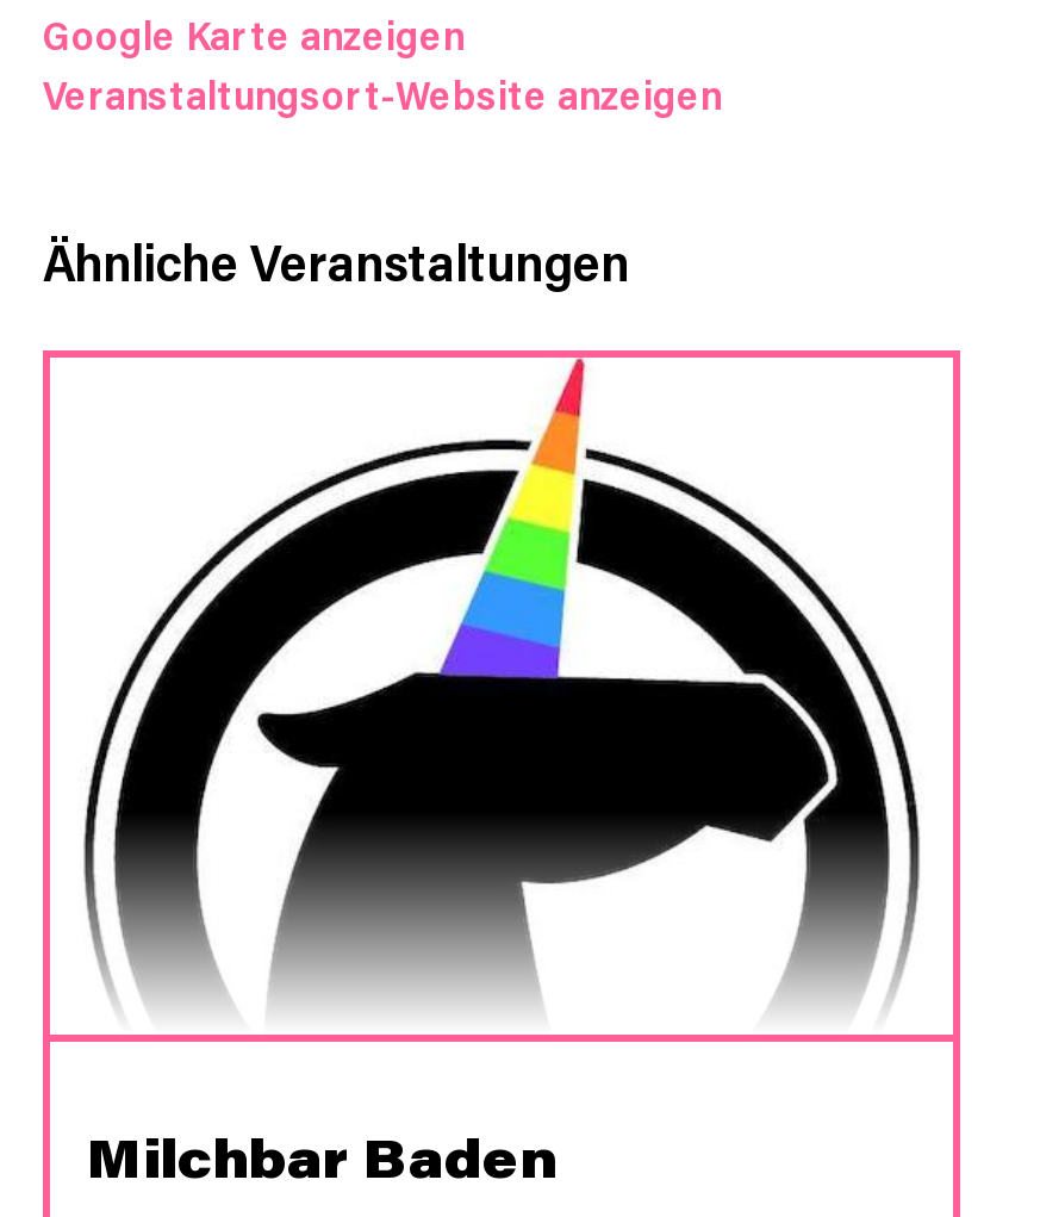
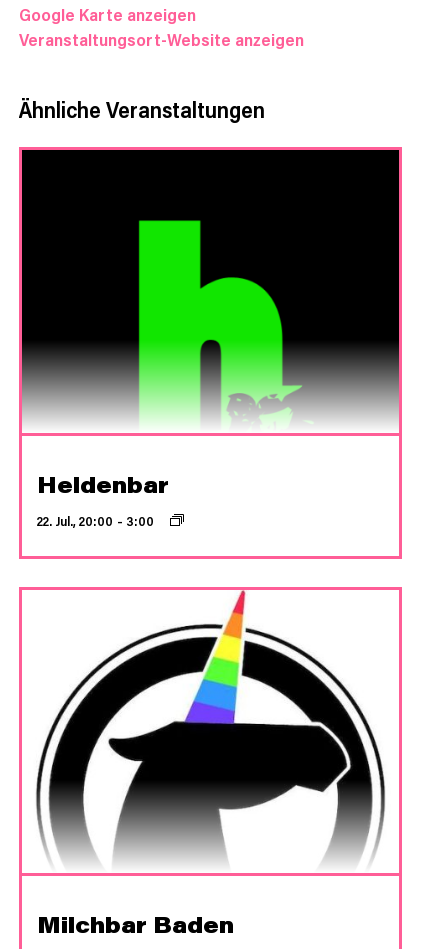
none -> [19,148,403,560] [image] | Heldenbar | 22. Jul., 20:00 – 3:00
moved [50,350,963,1209] -> [20,585,404,946]: [image]

